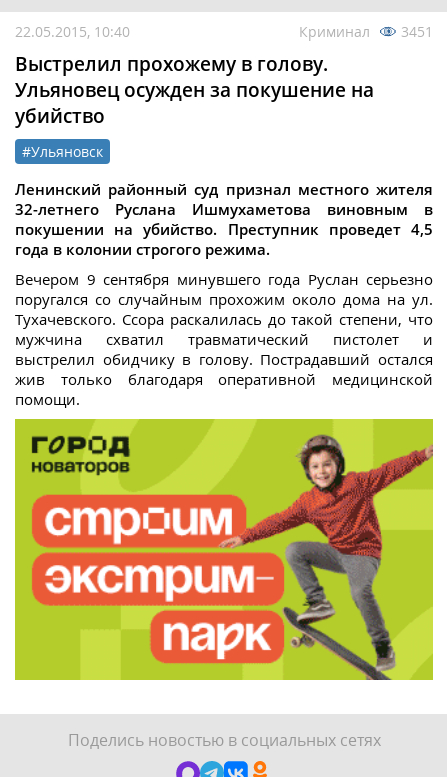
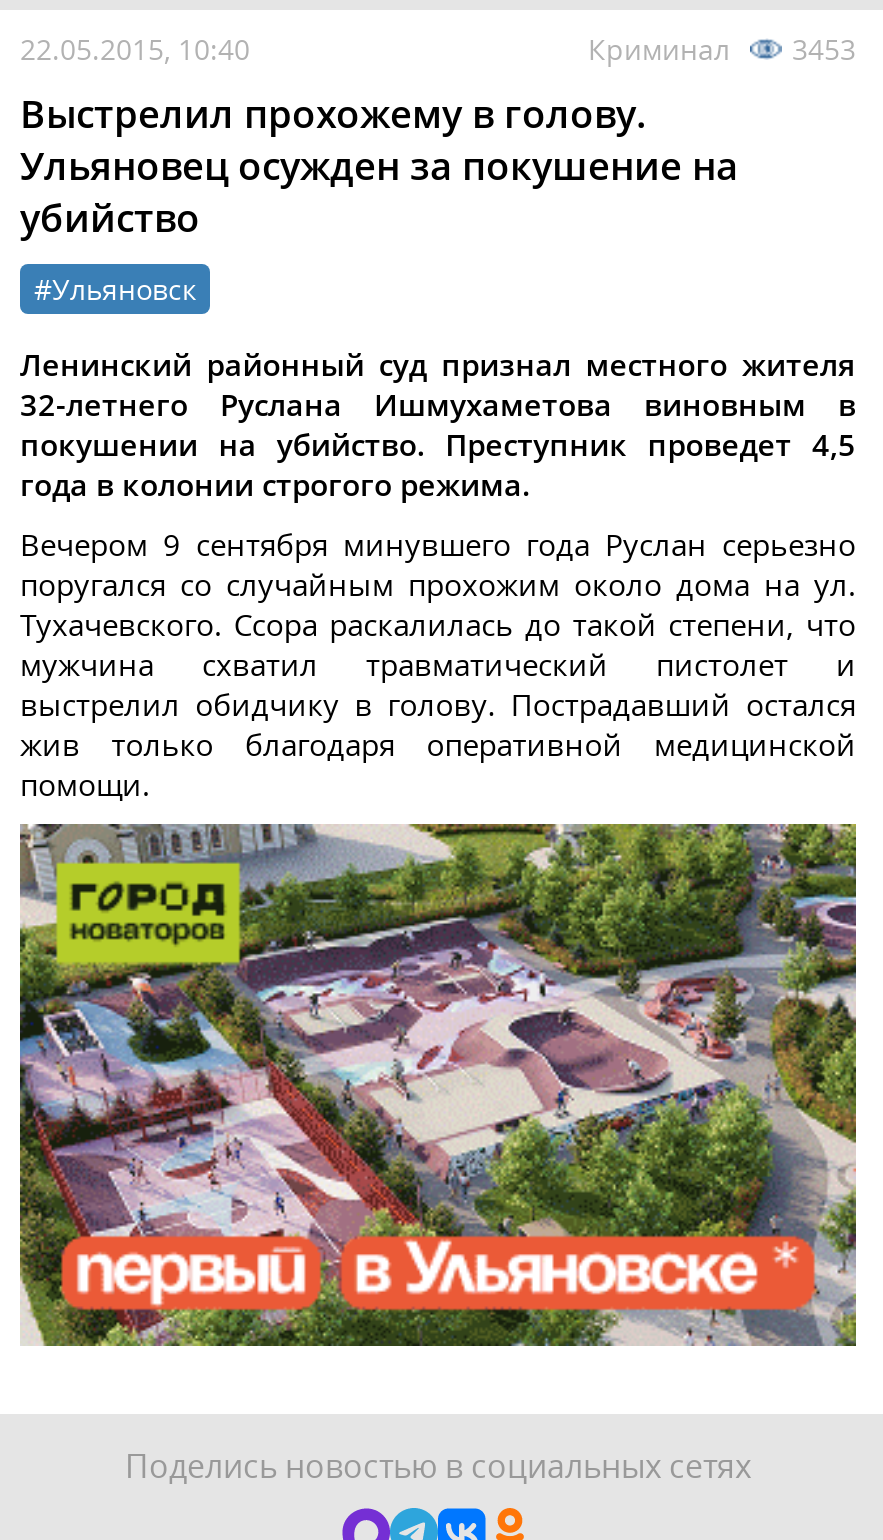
[299,22,433,41] Криминал 3451 -> [588,30,856,68] Криминал 3453
[14,418,434,681] [image] -> [18,822,858,1348] [image]

